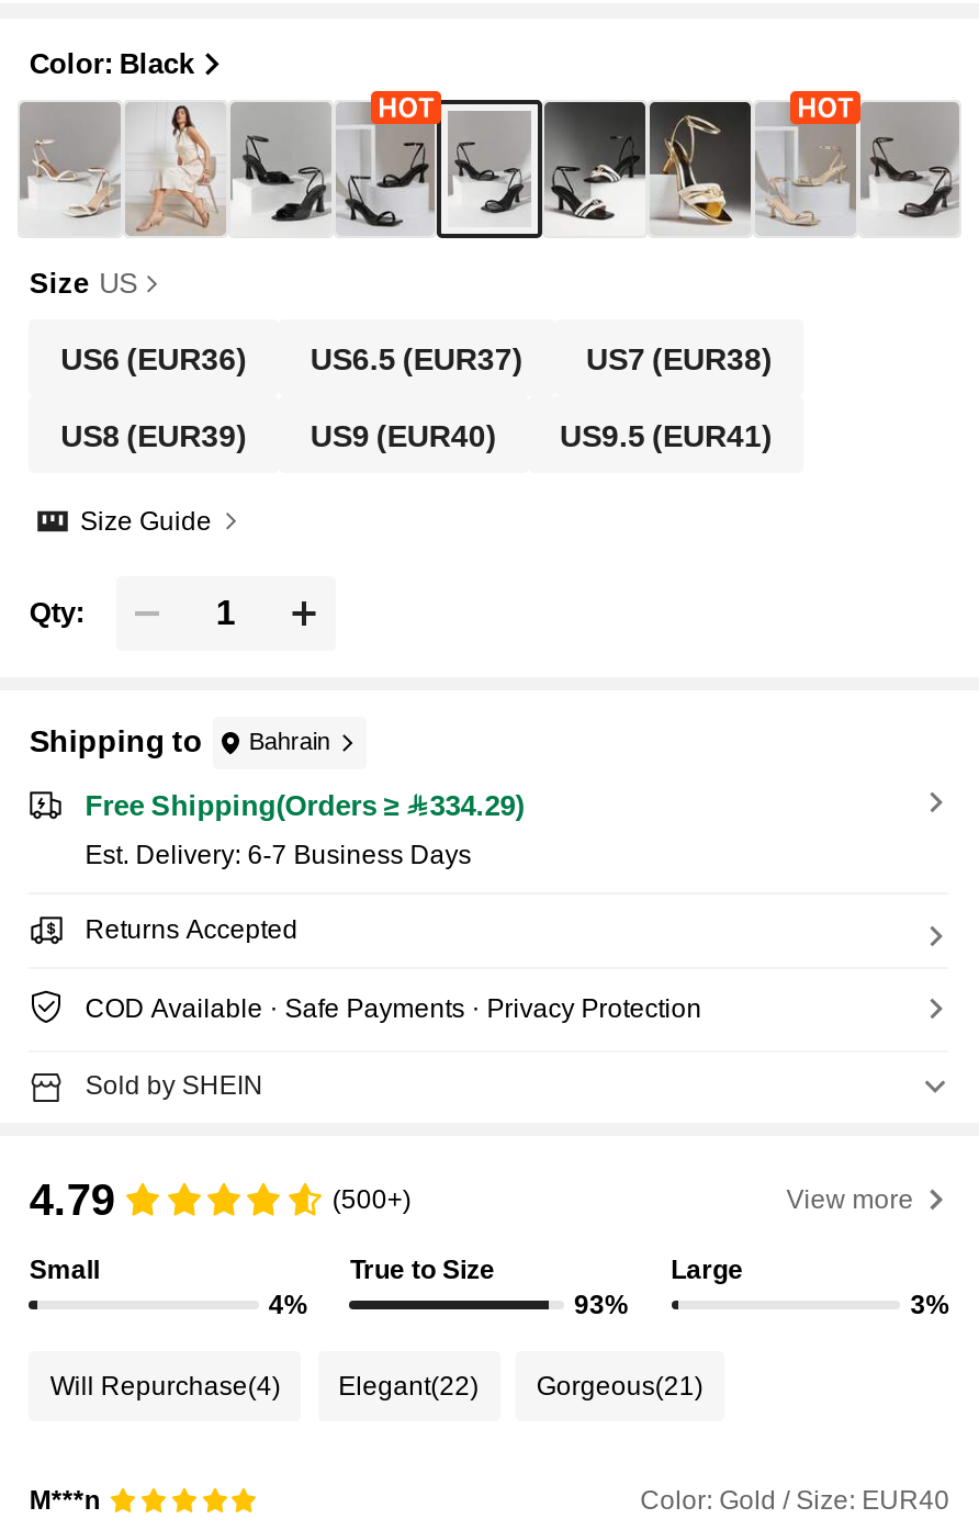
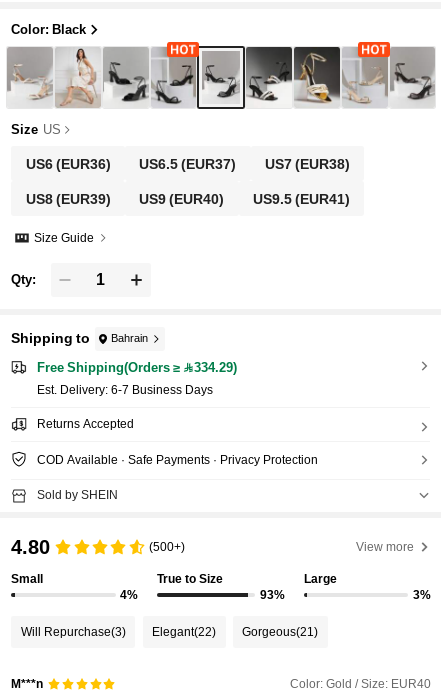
[29,1173,115,1226] 4.79 -> [11,535,50,559] 4.80
[50,1372,281,1402] Will Repurchase(4) -> [21,625,126,639] Will Repurchase(3)

